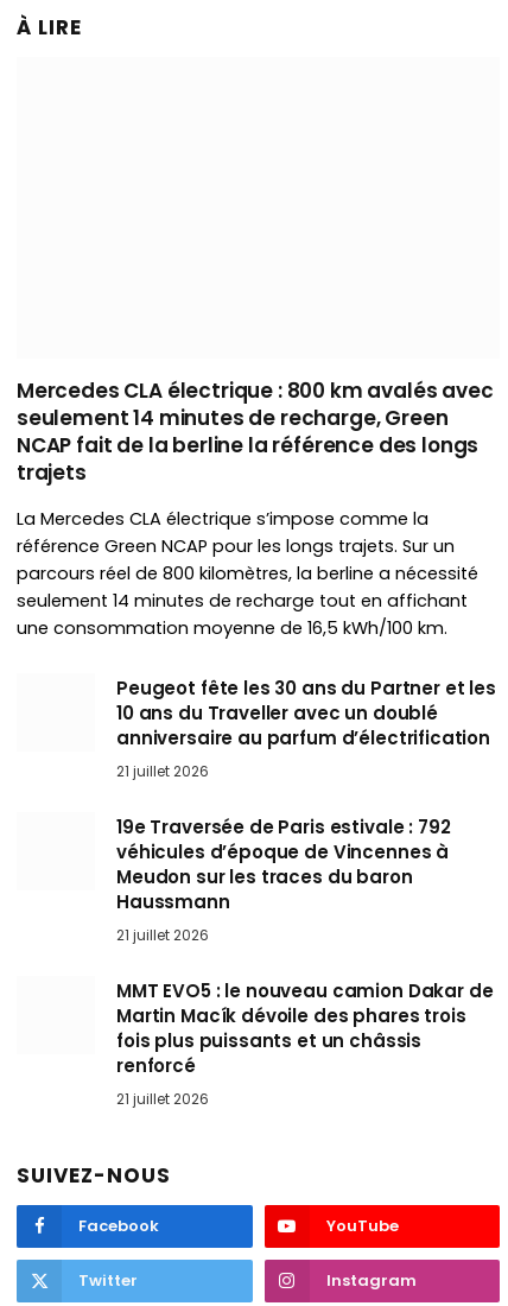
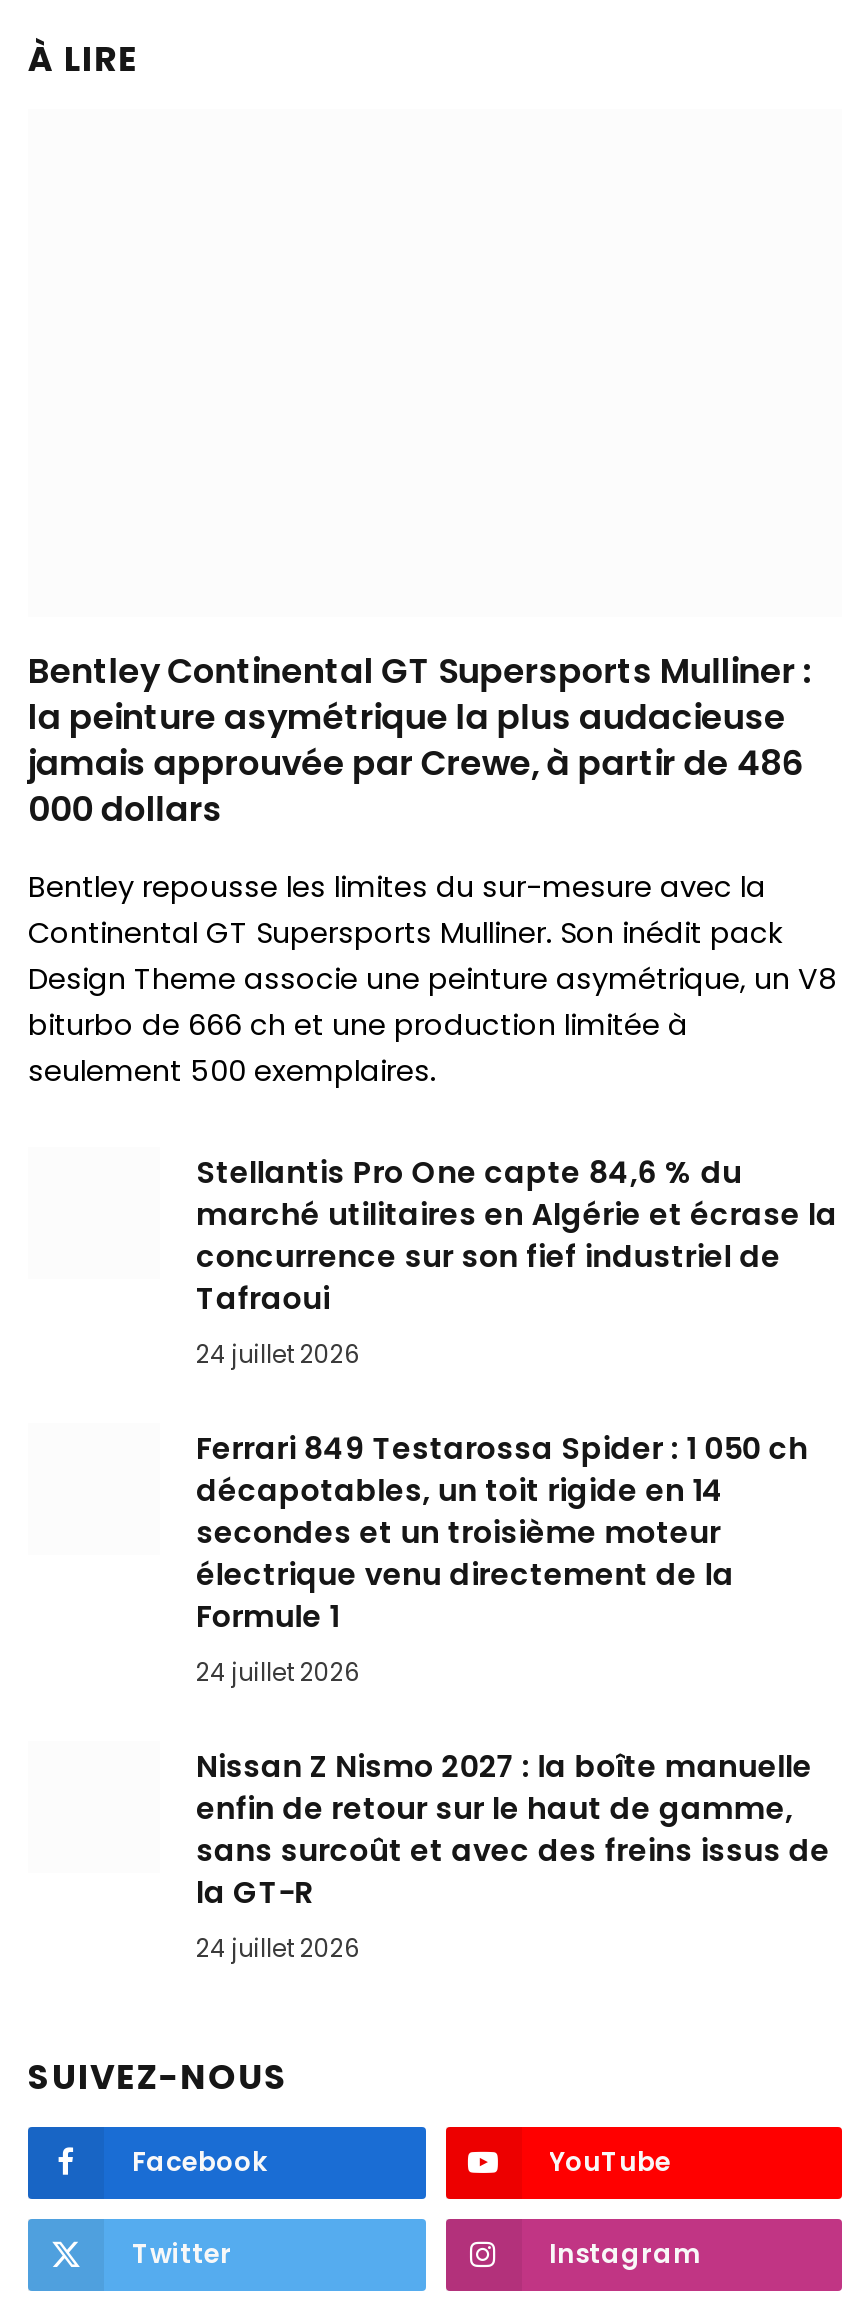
[17,377,493,487] Mercedes CLA électrique : 800 km avalés avec | seulement 14 minutes de recharge, Green | NCAP fait de la berline la référence des longs | trajets -> [28,648,811,834] Bentley Continental GT Supersports Mulliner : | la peinture asymétrique la plus audacieuse | jamais approuvée par Crewe, à partir de 486 | 000 dollars
[17,507,478,640] La Mercedes CLA électrique s’impose comme la | référence Green NCAP pour les longs trajets. Sur un | parcours réel de 800 kilomètres, la berline a nécessité | seulement 14 minutes de recharge tout en affichant | une consommation moyenne de 16,5 kWh/100 km. -> [28,868,836,1092] Bentley repousse les limites du sur-mesure avec la | Continental GT Supersports Mulliner. Son inédit pack | Design Theme associe une peinture asymétrique, un V8 | biturbo de 666 ch et une production limitée à | seulement 500 exemplaires.
[116,676,496,782] Peugeot fête les 30 ans du Partner et les | 10 ans du Traveller avec un doublé | anniversaire au parfum d’électrification | 21 juillet 2026 -> [196,1152,837,1372] Stellantis Pro One capte 84,6 % du | marché utilitaires en Algérie et écrase la | concurrence sur son fief industriel de | Tafraoui | 24 juillet 2026
[116,815,450,946] 19e Traversée de Paris estivale : 792 | véhicules d’époque de Vincennes à | Meudon sur les traces du baron | Haussmann | 21 juillet 2026 -> [196,1428,808,1690] Ferrari 849 Testarossa Spider : 1 050 ch | décapotables, un toit rigide en 14 | secondes et un troisième moteur | électrique venu directement de la | Formule 1 | 24 juillet 2026
[116,979,493,1109] MMT EVO5 : le nouveau camion Dakar de | Martin Macík dévoile des phares trois | fois plus puissants et un châssis | renforcé | 21 juillet 2026 -> [196,1746,830,1966] Nissan Z Nismo 2027 : la boîte manuelle | enfin de retour sur le haut de gamme, | sans surcoût et avec des freins issus de | la GT-R | 24 juillet 2026

